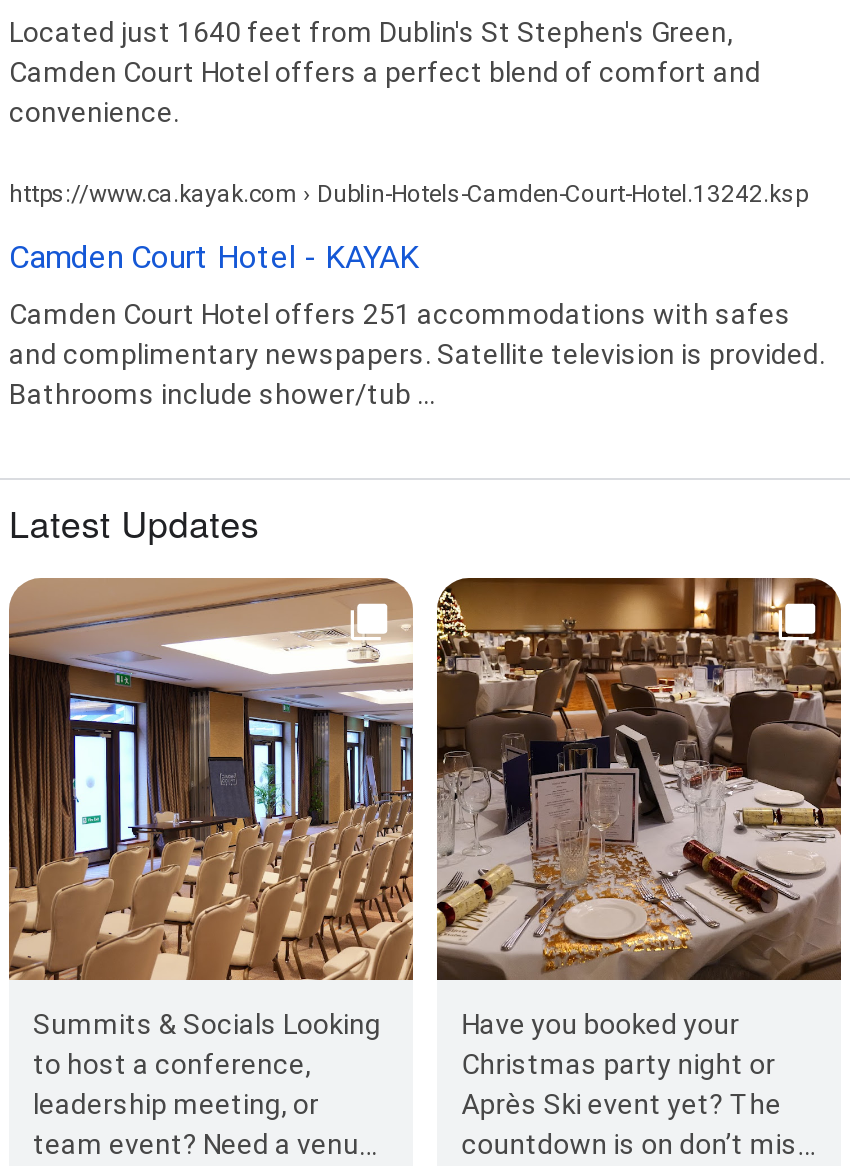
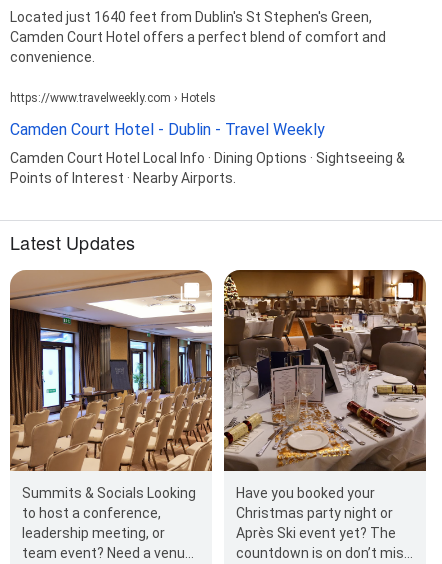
[9,179,807,207] https://www.ca.kayak.com › Dublin-Hotels-Camden-Court-Hotel.13242.ksp -> [10,91,216,105] https://www.travelweekly.com › Hotels
[9,237,419,275] Camden Court Hotel - KAYAK -> [10,120,325,139] Camden Court Hotel - Dublin - Travel Weekly
[9,297,825,409] Camden Court Hotel offers 251 accommodations with safes | and complimentary newspapers. Satellite television is provided. | Bathrooms include shower/tub ... -> [10,150,405,186] Camden Court Hotel Local Info · Dining Options · Sightseeing & | Points of Interest · Nearby Airports.

